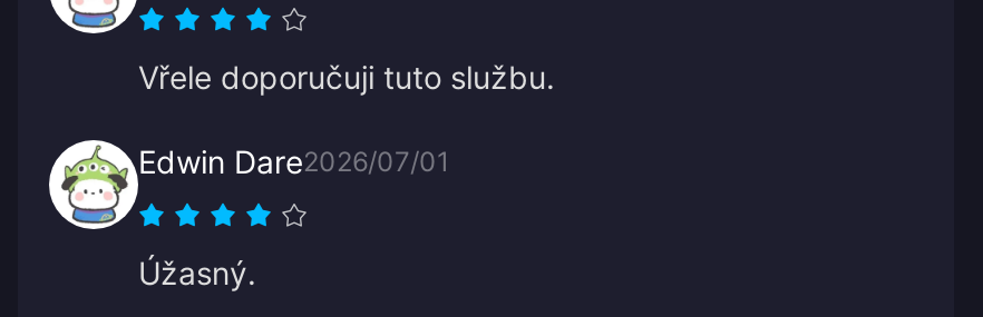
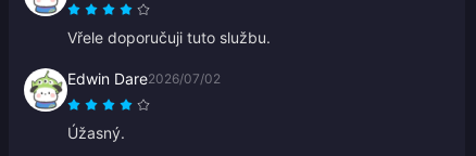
[138,143,450,180] Edwin Dare2026/07/01 -> [67,69,221,88] Edwin Dare2026/07/02

